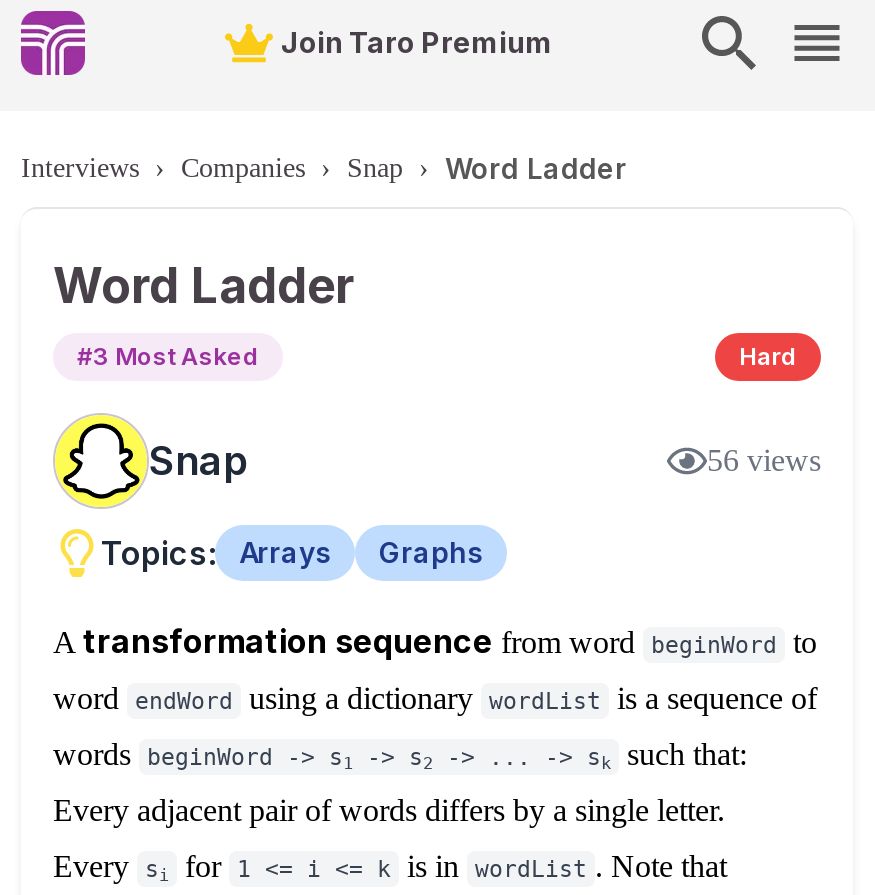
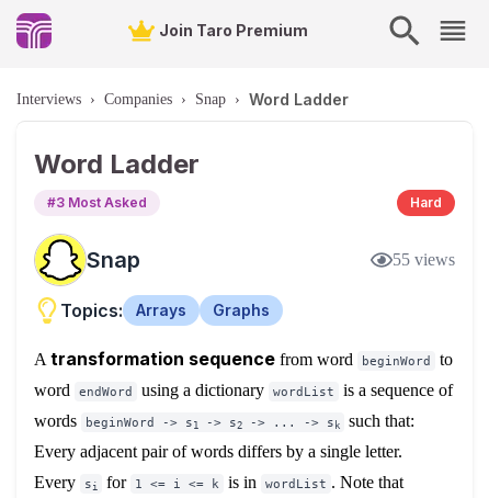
[707,443,821,477] 56 views -> [393,250,455,269] 55 views

